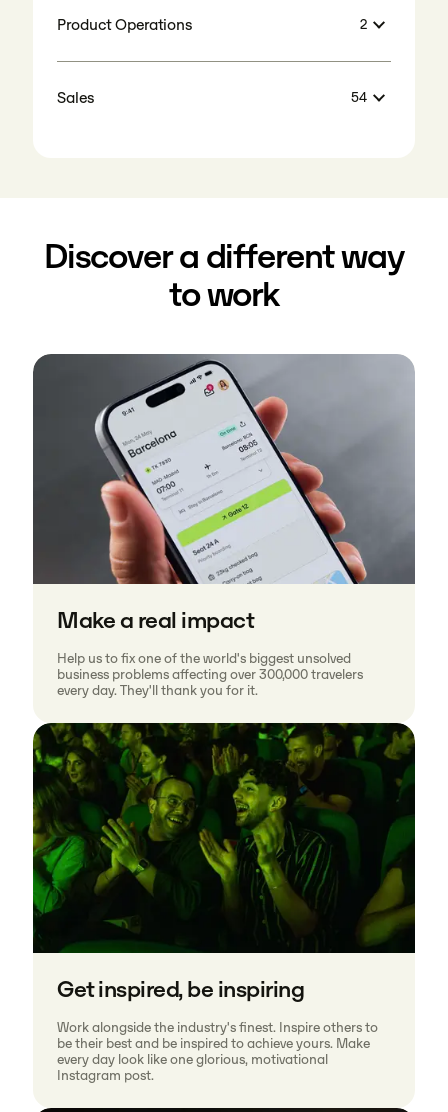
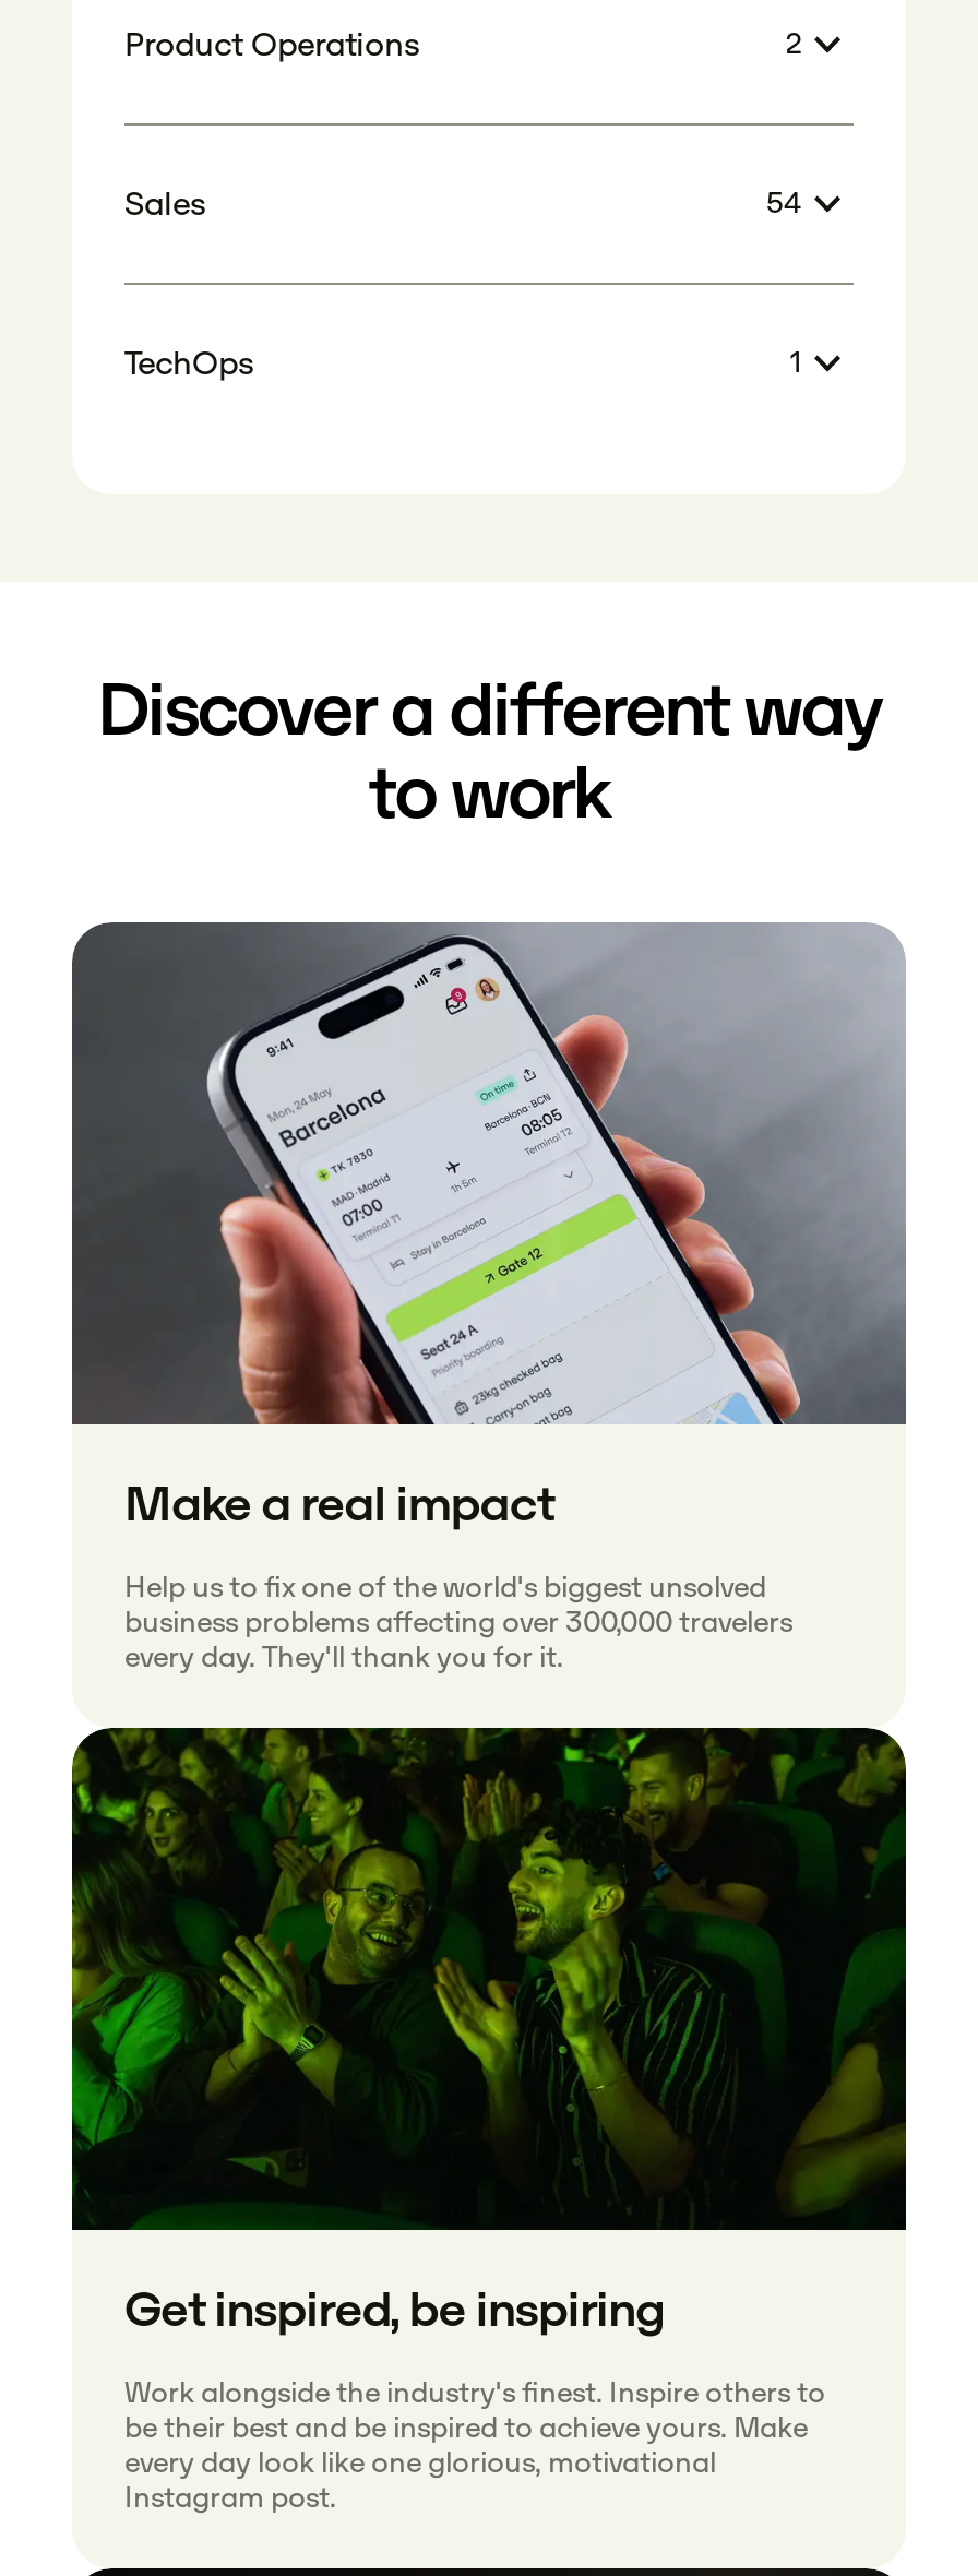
none -> [124,341,801,383] TechOps | 1

